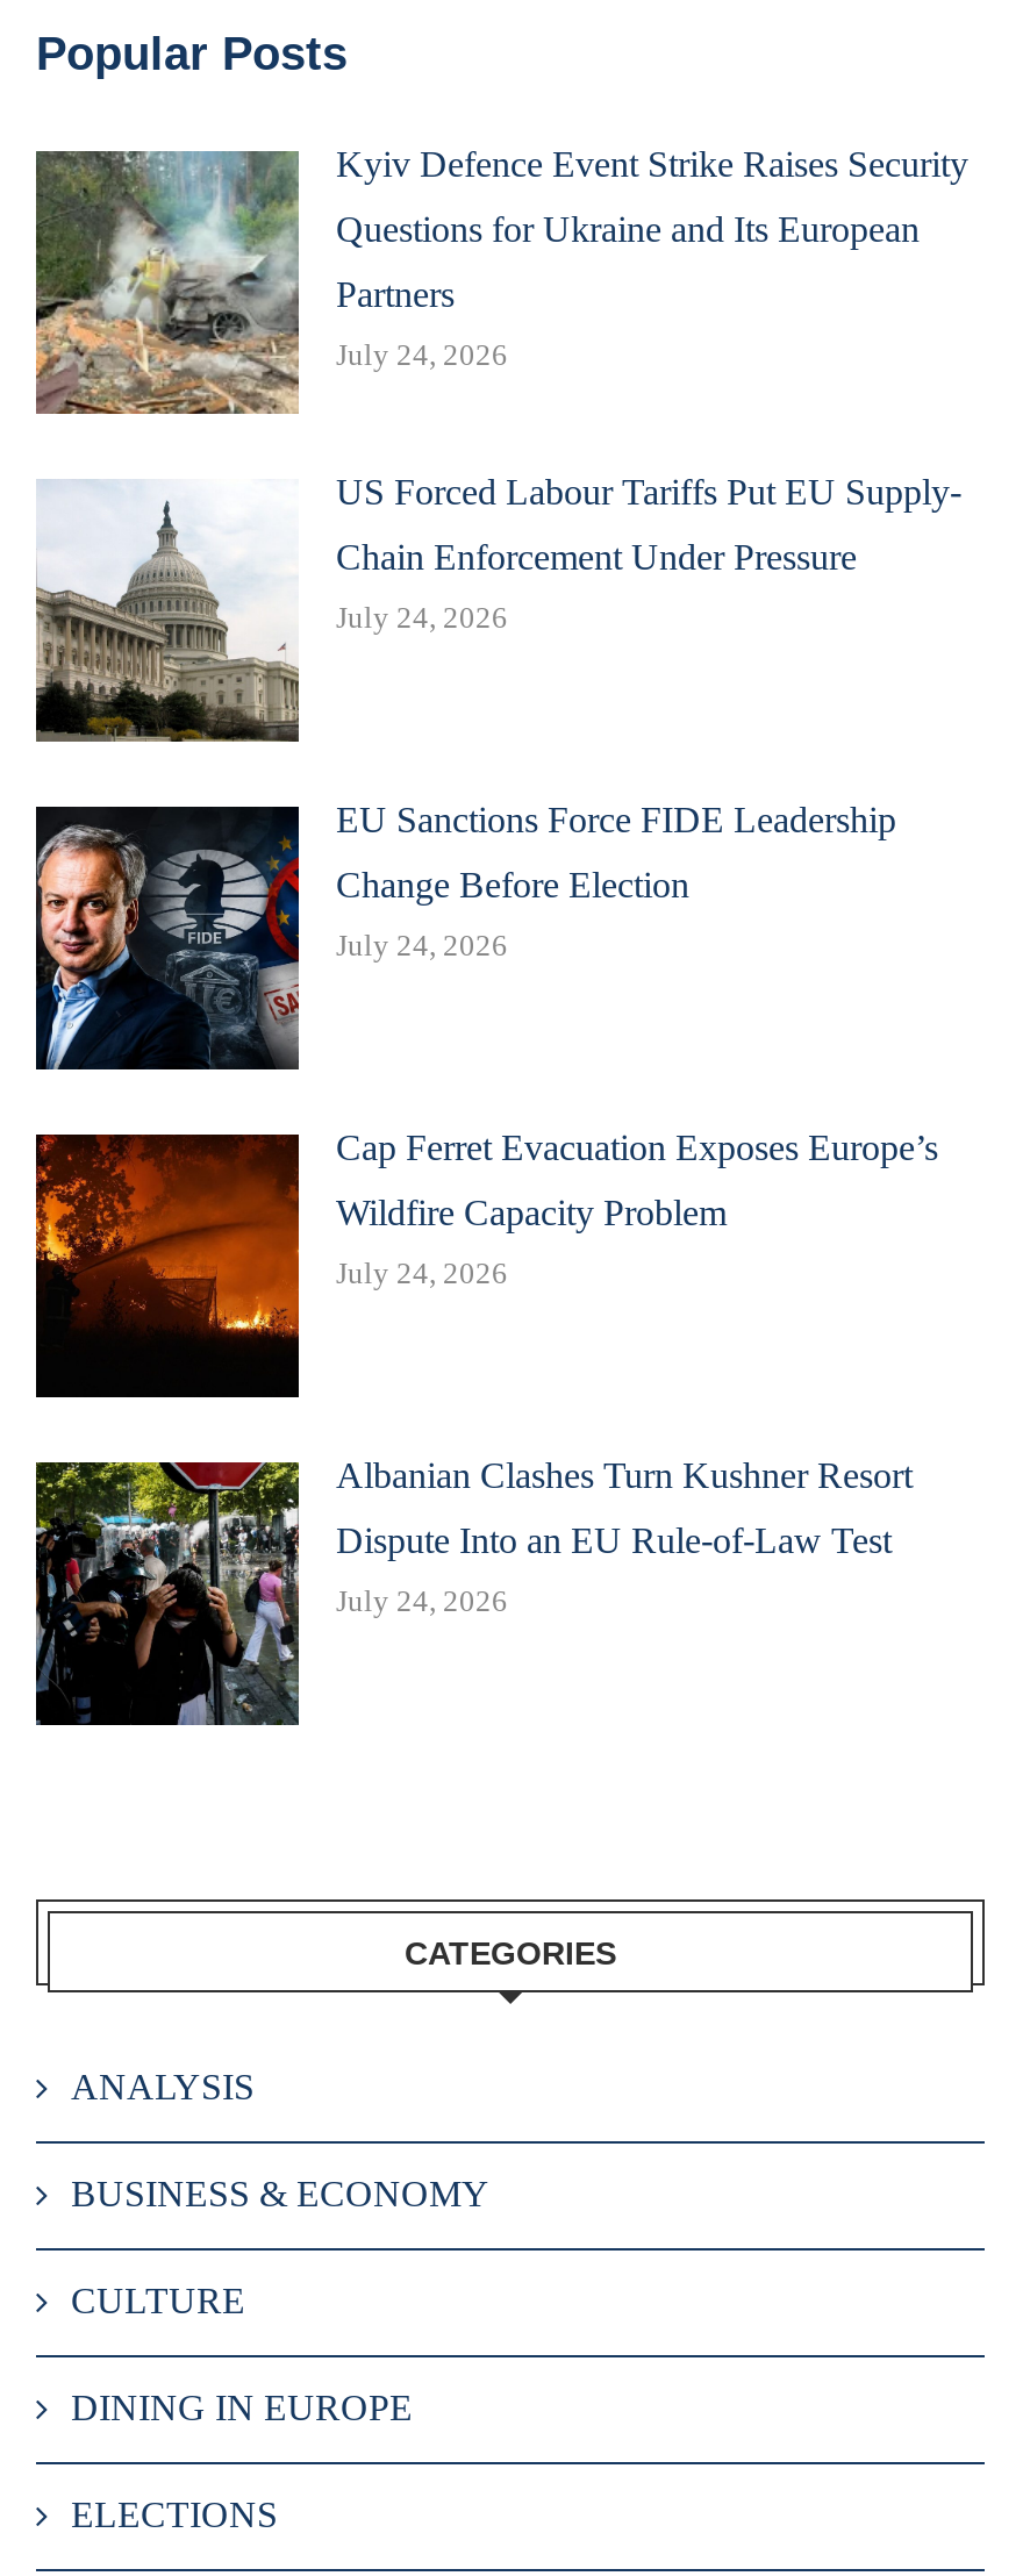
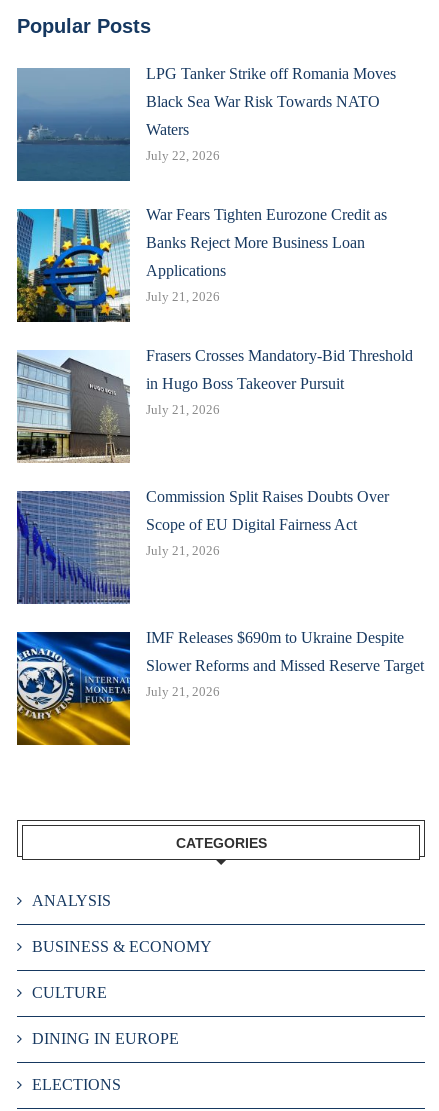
[34,145,968,416] [image] | Kyiv Defence Event Strike Raises Security | Questions for Ukraine and Its European | Partners | July 24, 2026 -> [16,65,396,182] [image] | LPG Tanker Strike off Romania Moves | Black Sea War Risk Towards NATO | Waters | July 22, 2026
[34,472,961,744] [image] | US Forced Labour Tariffs Put EU Supply- | Chain Enforcement Under Pressure | July 24, 2026 -> [16,206,387,323] [image] | War Fears Tighten Eurozone Credit as | Banks Reject More Business Loan | Applications | July 21, 2026
[34,800,896,1072] [image] | EU Sanctions Force FIDE Leadership | Change Before Election | July 24, 2026 -> [16,347,413,464] [image] | Frasers Crosses Mandatory-Bid Threshold | in Hugo Boss Takeover Pursuit | July 21, 2026
[34,1128,938,1400] [image] | Cap Ferret Evacuation Exposes Europe’s | Wildfire Capacity Problem | July 24, 2026 -> [16,488,389,605] [image] | Commission Split Raises Doubts Over | Scope of EU Digital Fairness Act | July 21, 2026
[34,1456,913,1727] [image] | Albanian Clashes Turn Kushner Resort | Dispute Into an EU Rule-of-Law Test | July 24, 2026 -> [16,629,424,746] [image] | IMF Releases $690m to Ukraine Despite | Slower Reforms and Missed Reserve Target | July 21, 2026

